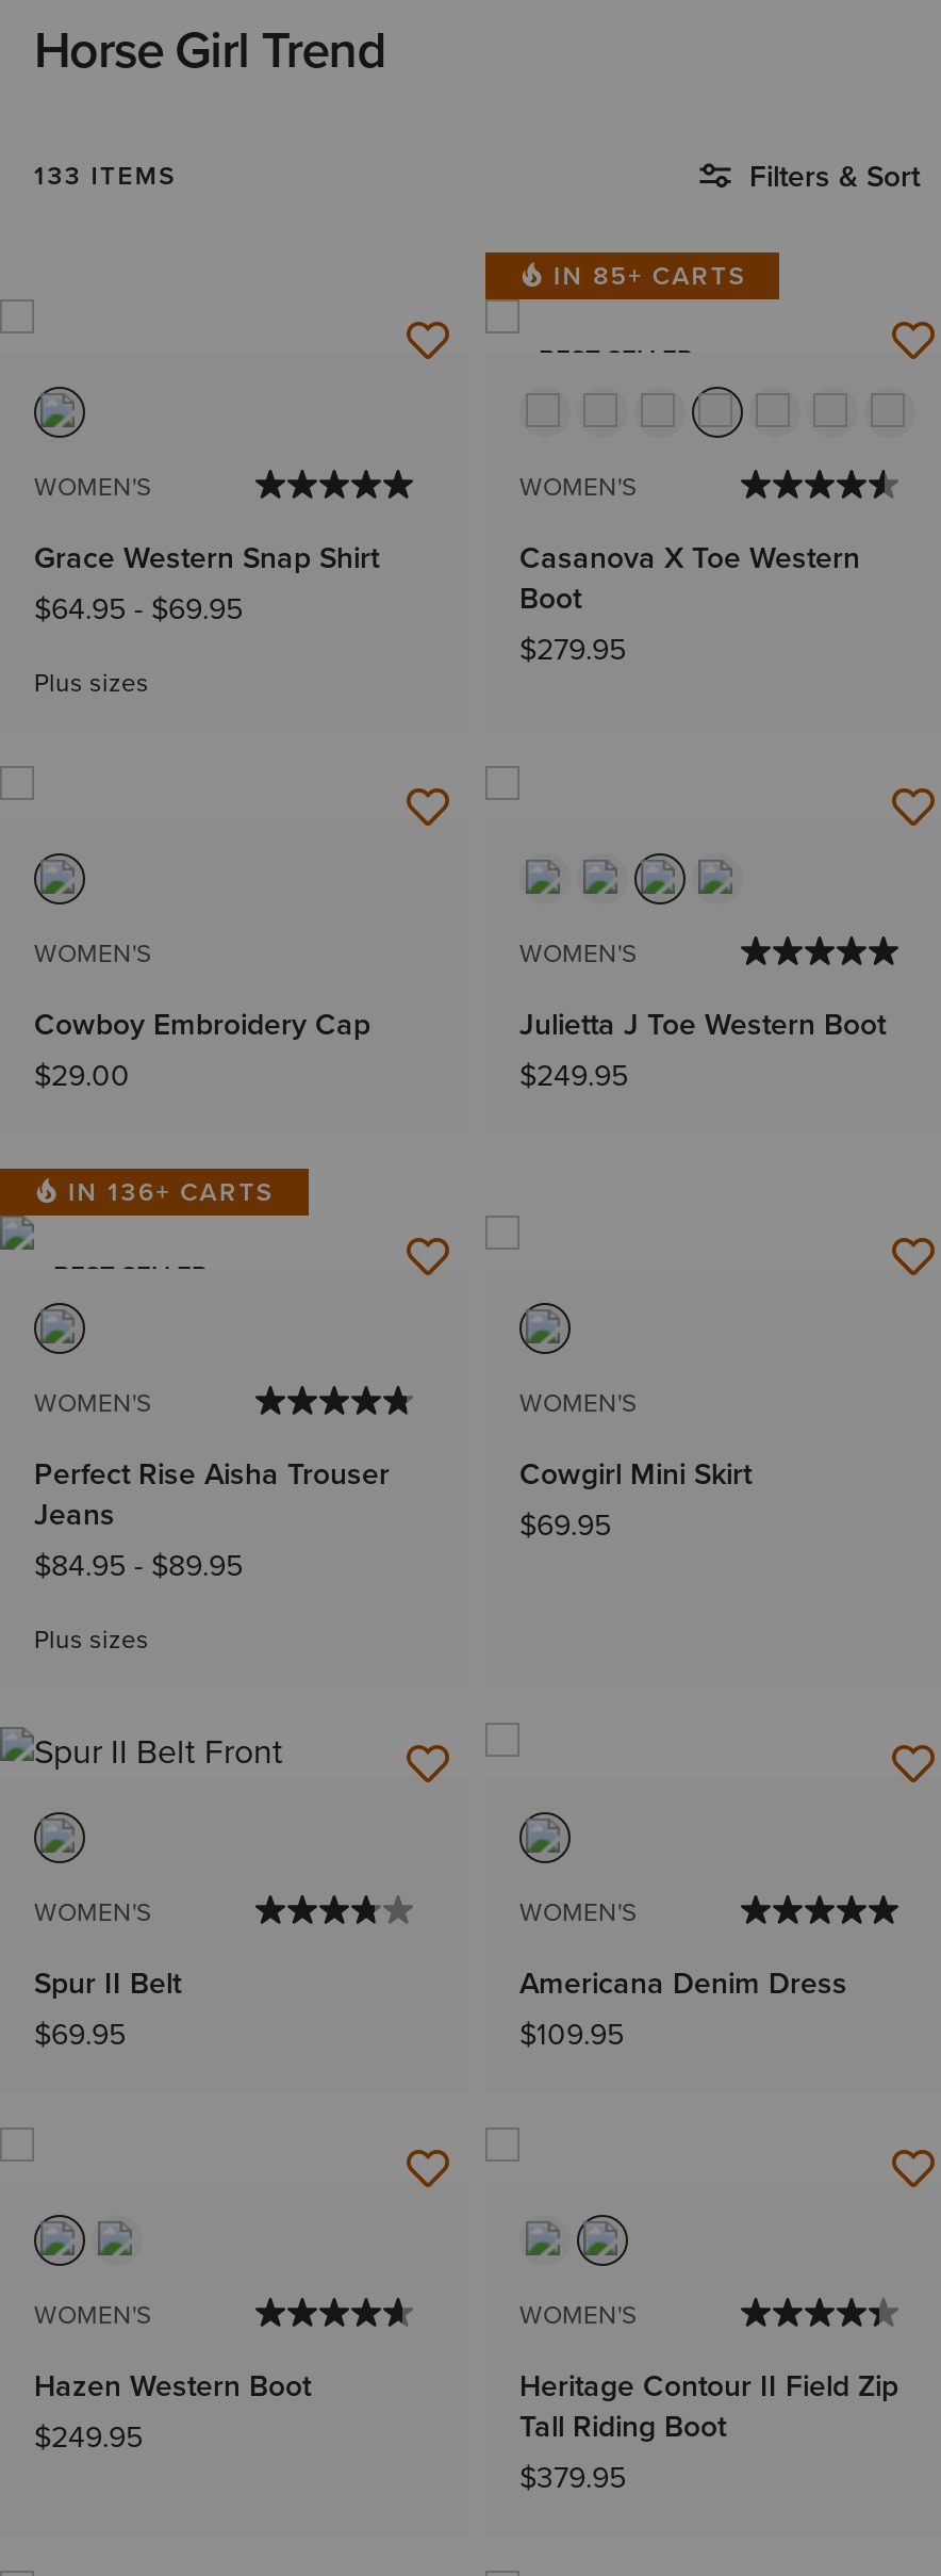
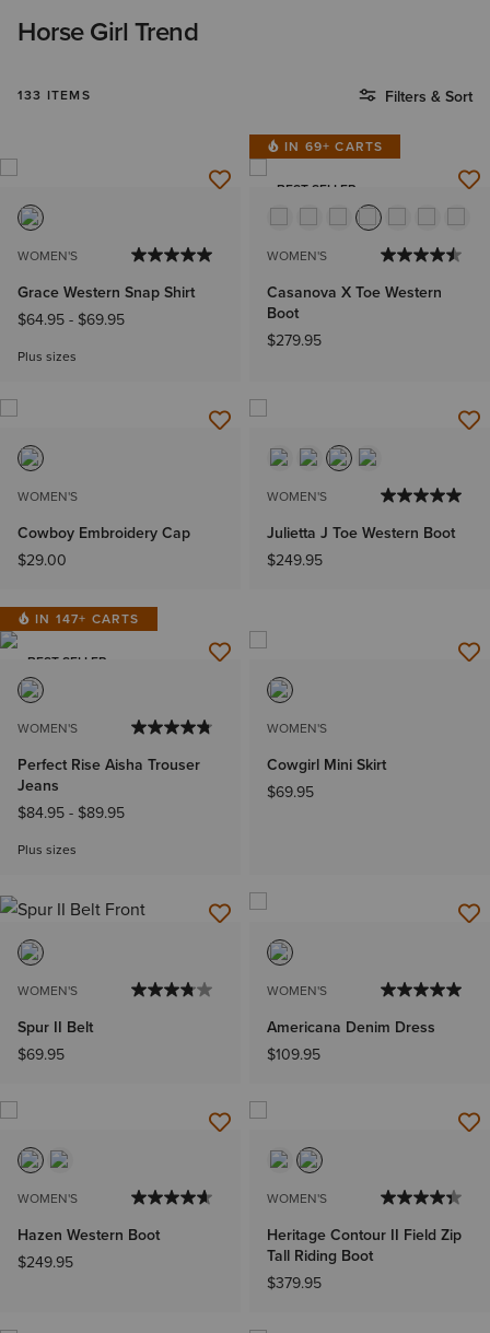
[554,257,746,295] IN 85+ CARTS -> [284,137,383,155] IN 69+ CARTS
[68,1174,274,1212] IN 136+ CARTS -> [35,609,140,628] IN 147+ CARTS

